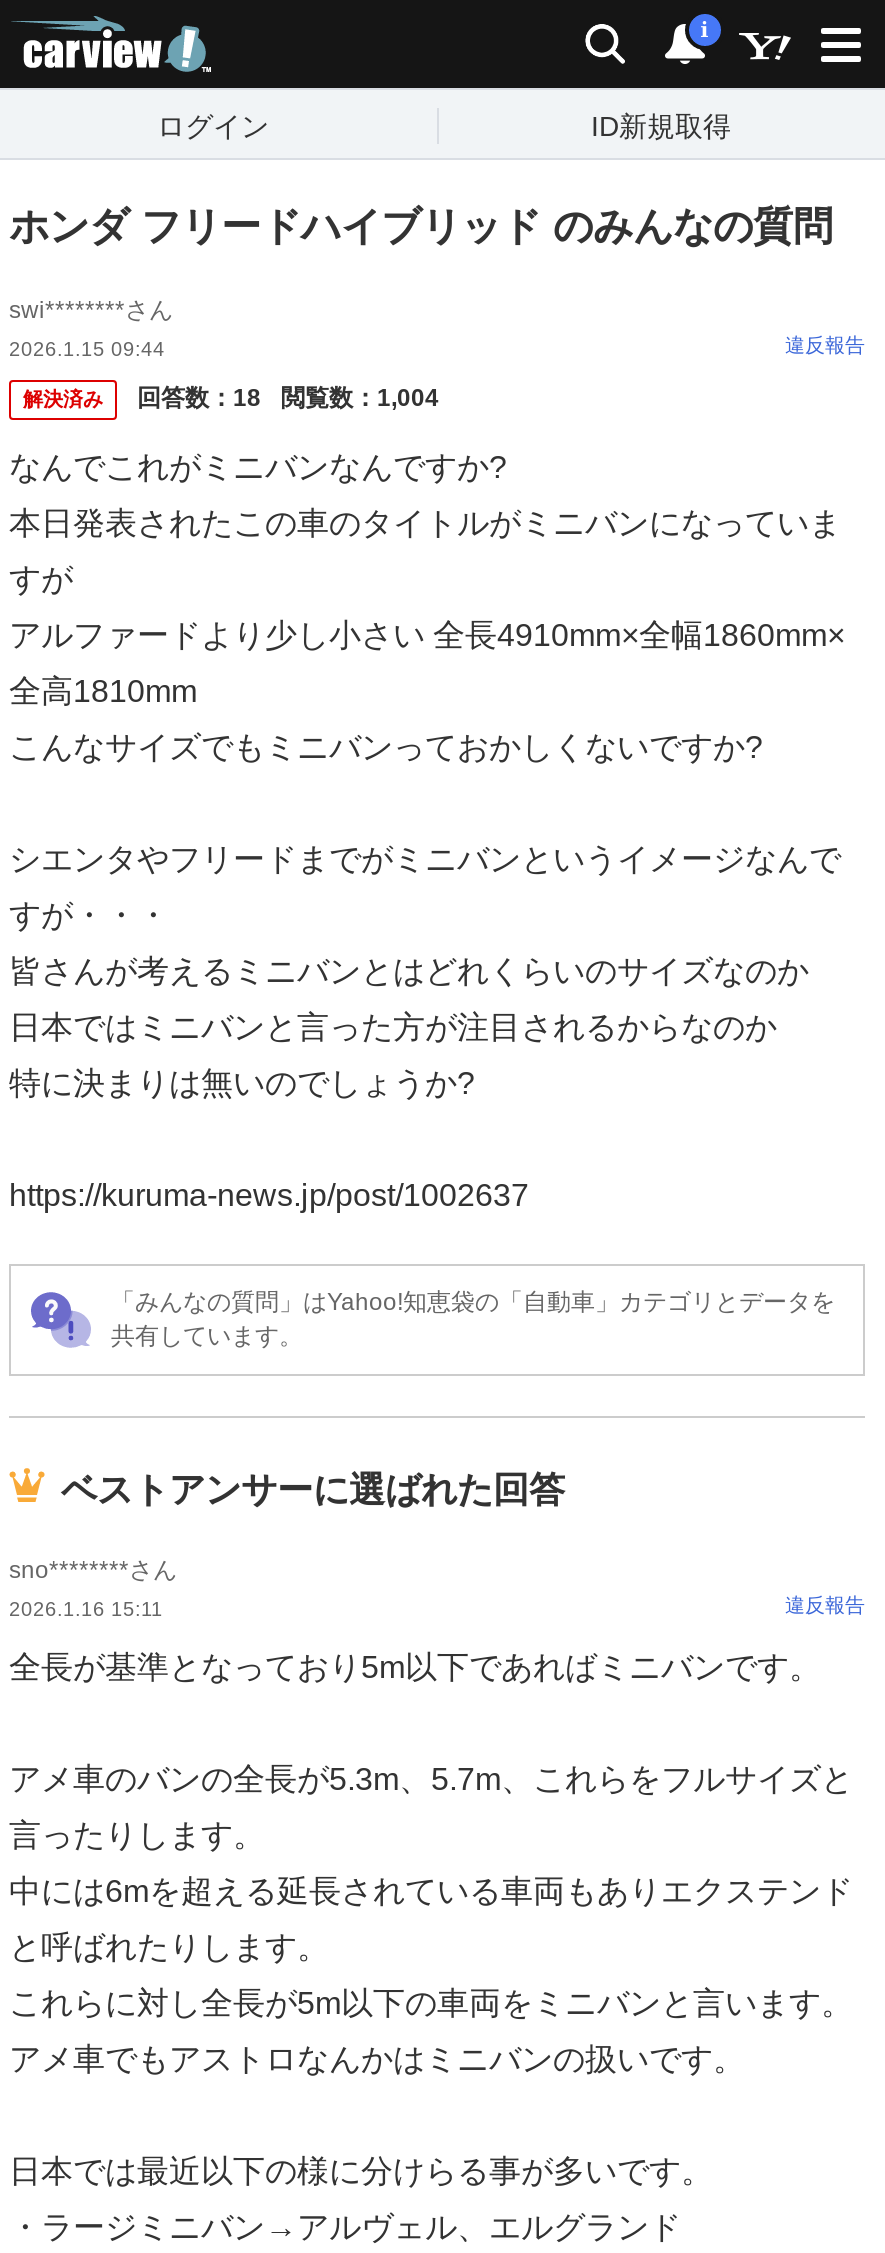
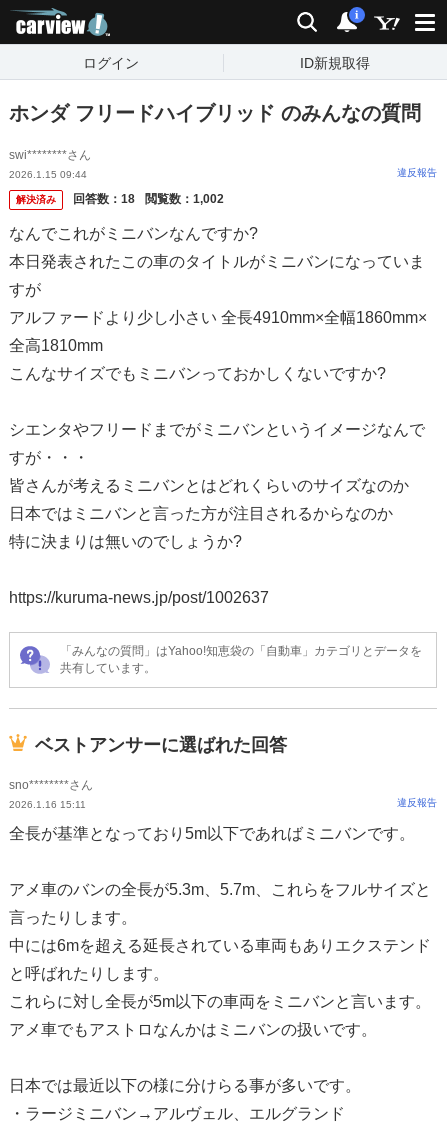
[23,384,439,412] 解決済み 回答数：18 閲覧数：1,004 -> [16,192,224,206] 解決済み 回答数：18 閲覧数：1,002

